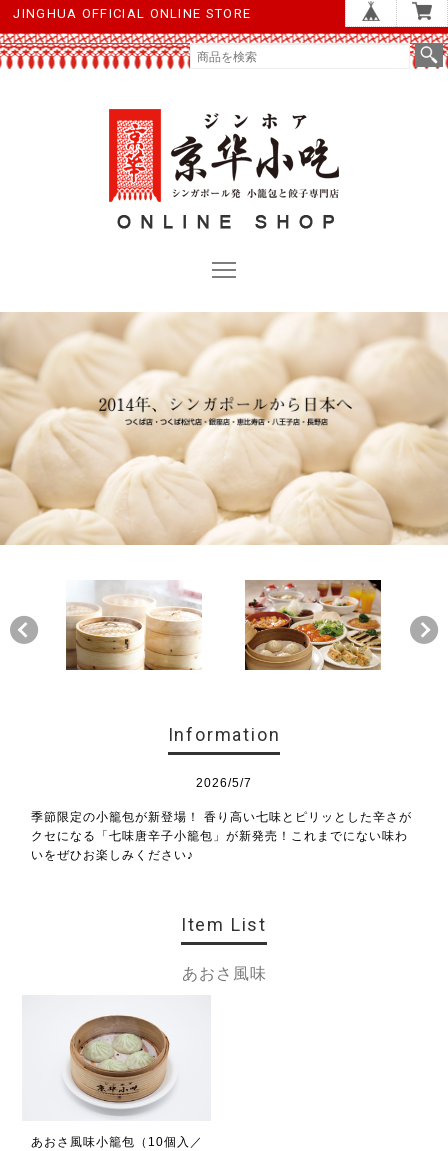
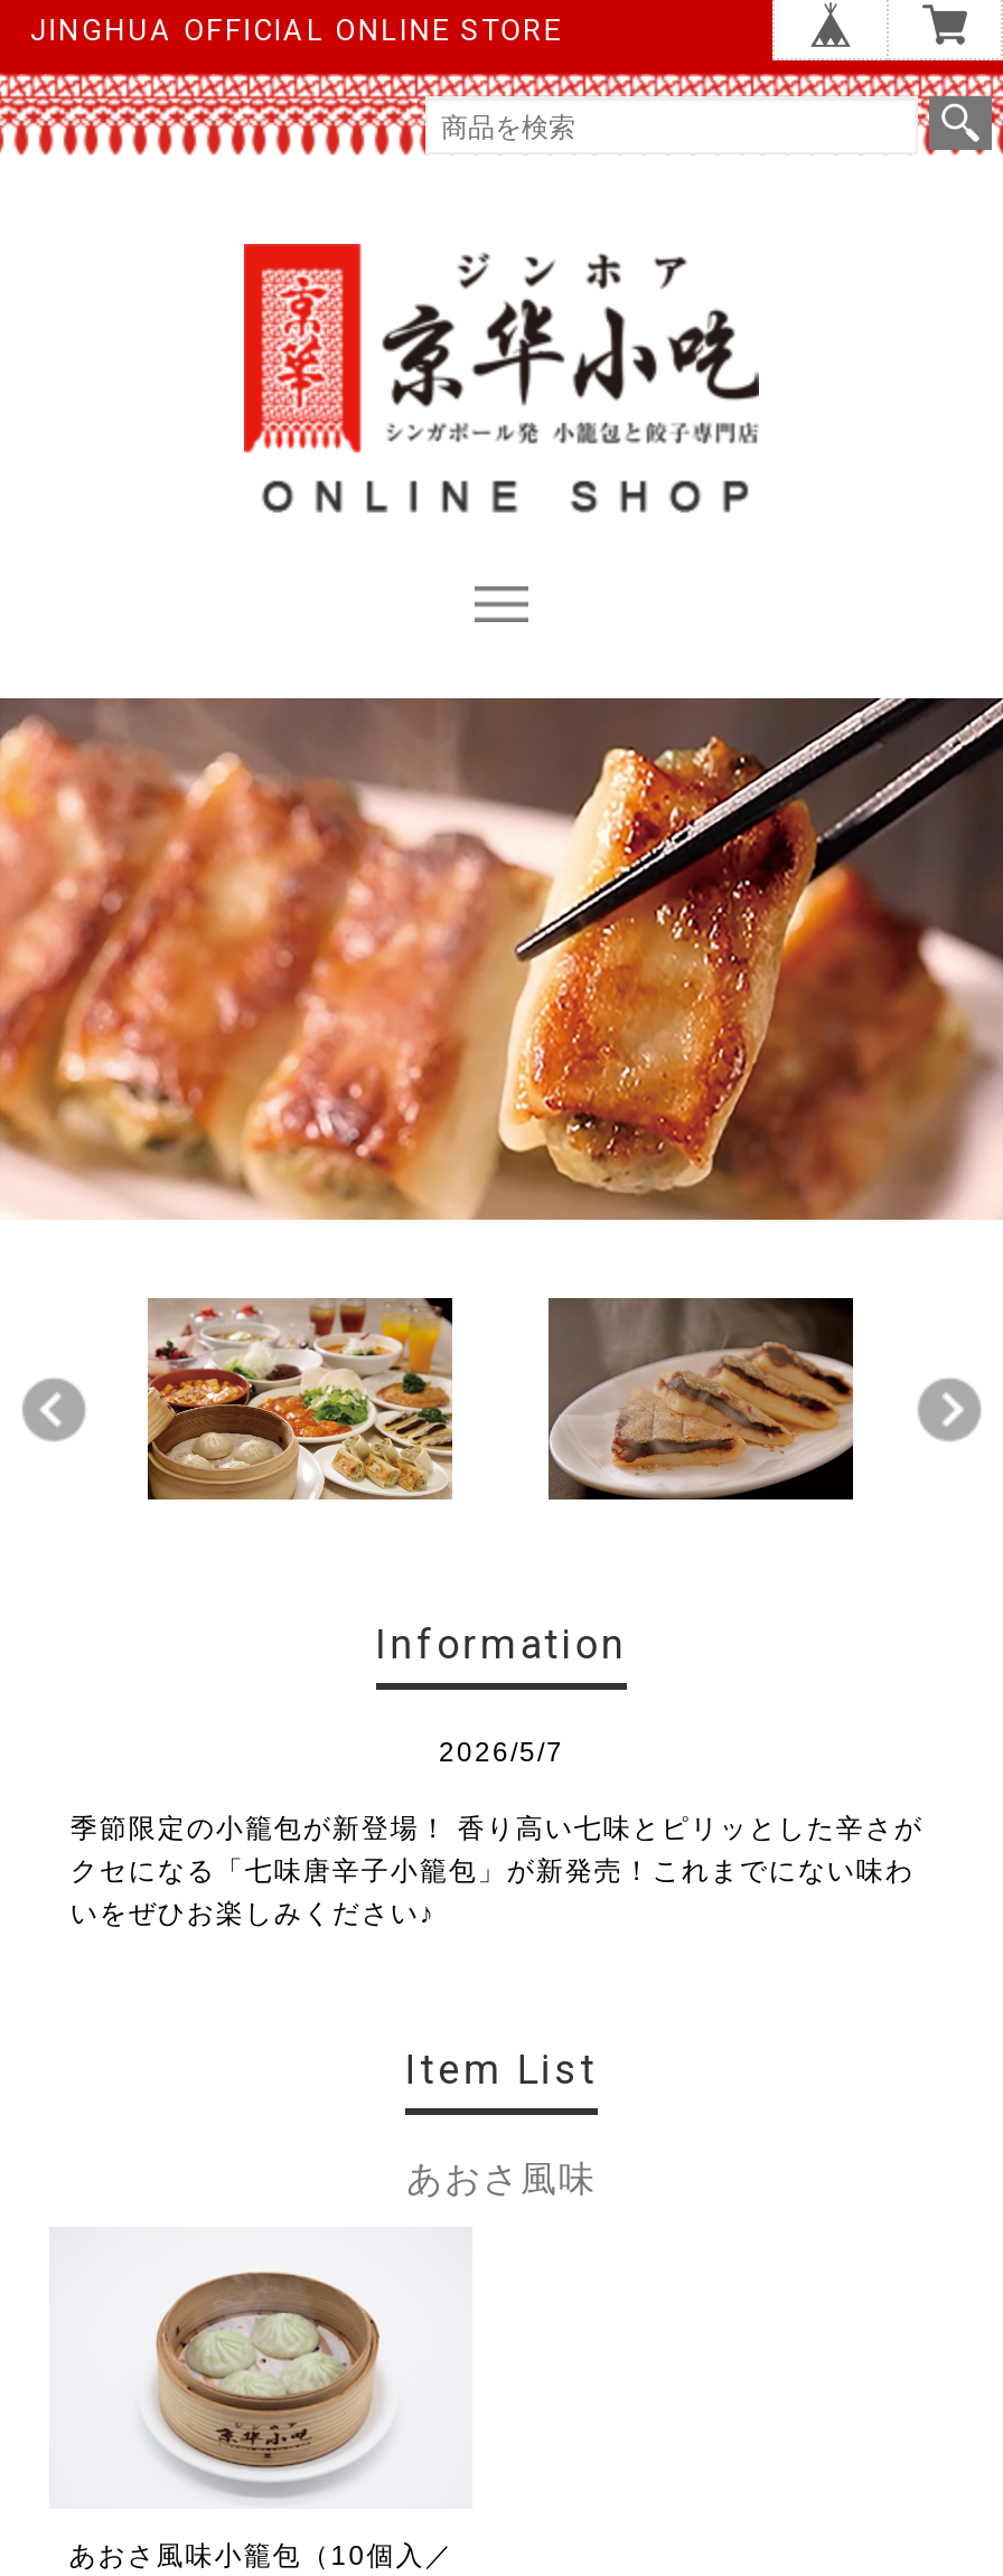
[3,312,445,545] [image] -> [7,696,996,1222] [image]
[66,580,202,670] [image] -> [146,1296,454,1499] [image]
[245,580,382,671] [image] -> [549,1298,855,1502] [image]

